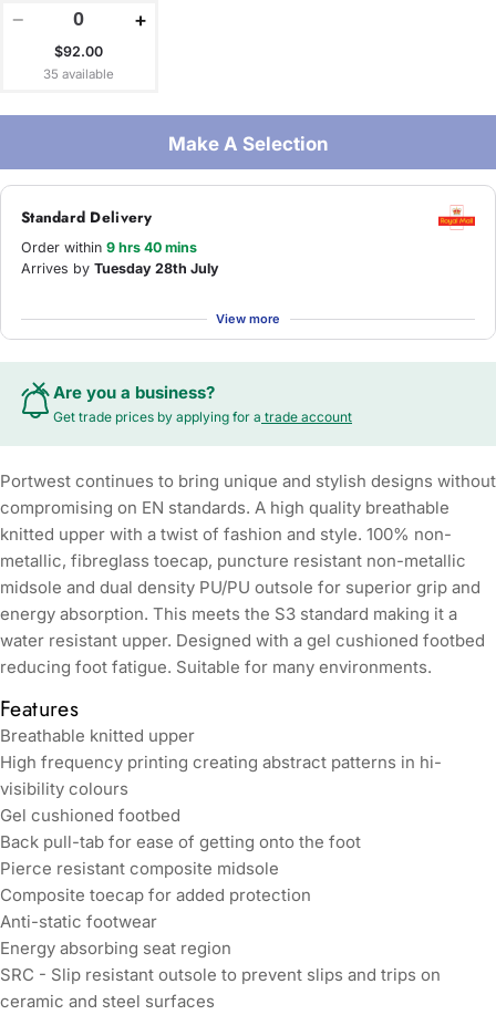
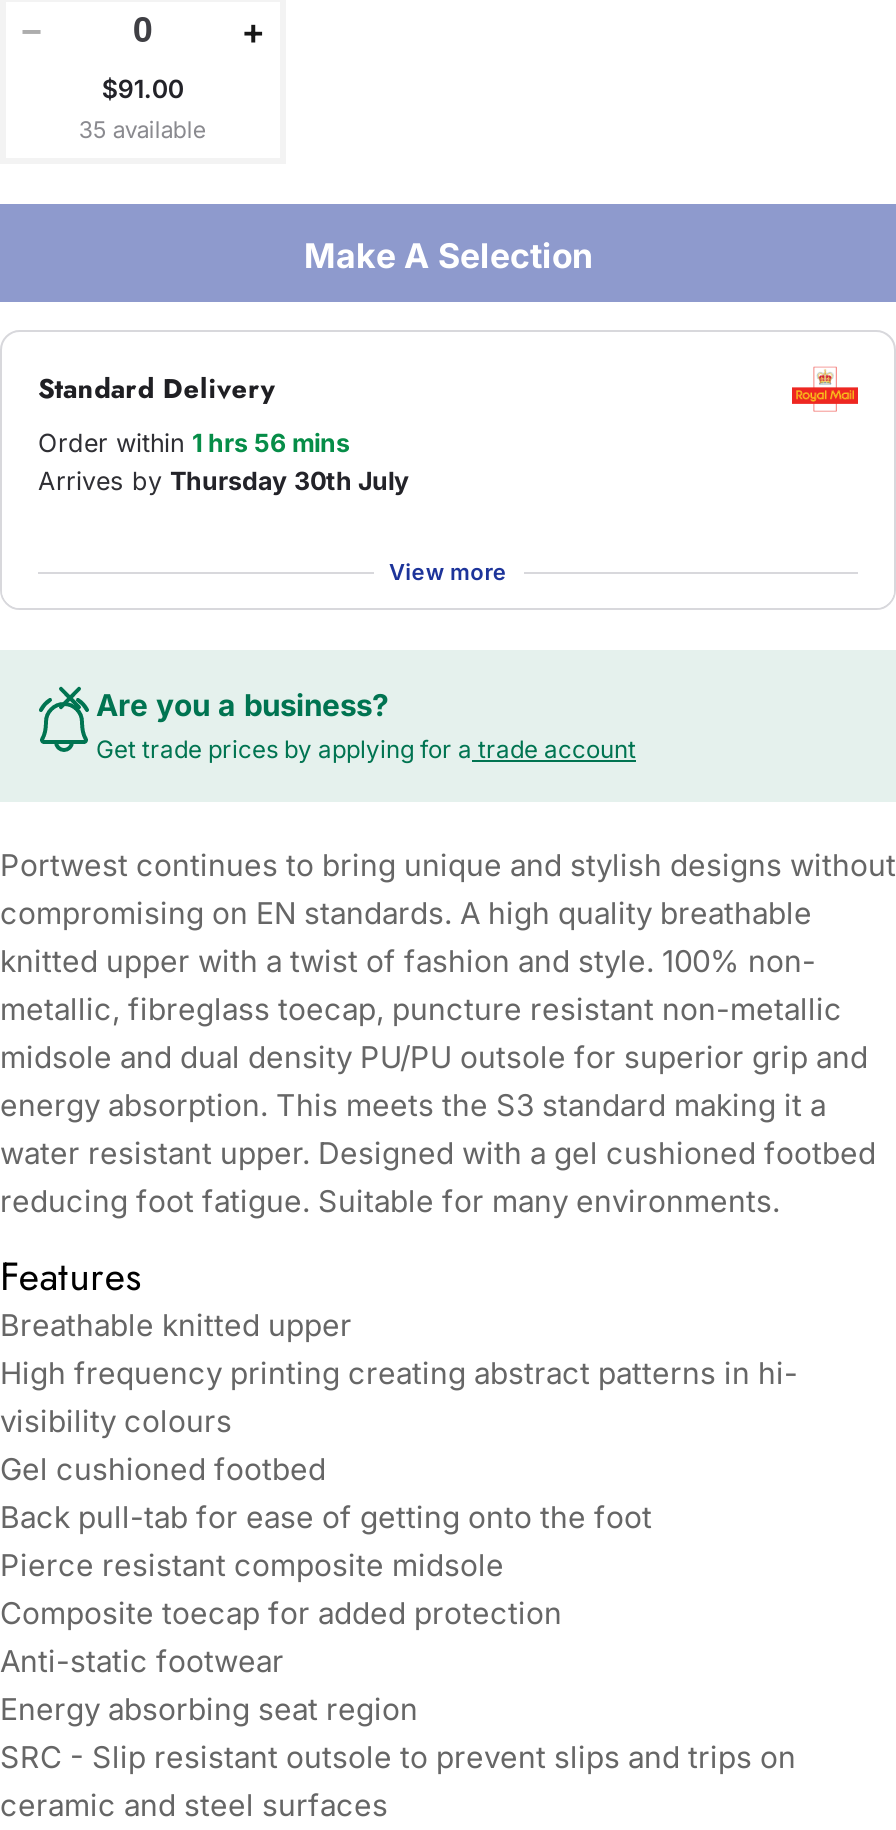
[55,43,103,60] $92.00 -> [102,74,184,104] $91.00
[21,239,197,256] Order within 9 hrs 40 mins -> [38,428,350,458] Order within 1 hrs 56 mins
[21,260,219,277] Arrives by Tuesday 28th July -> [38,466,410,496] Arrives by Thursday 30th July

